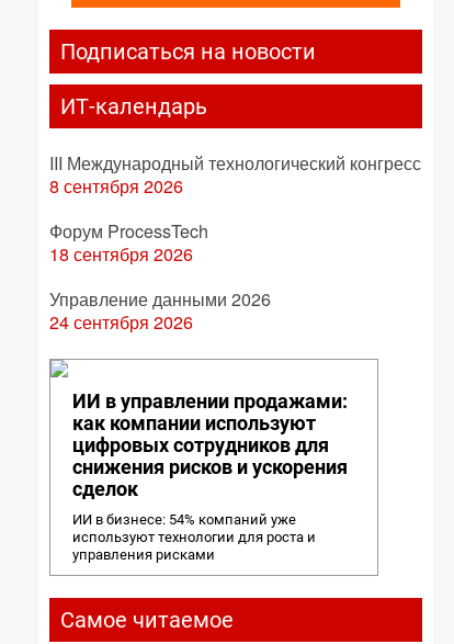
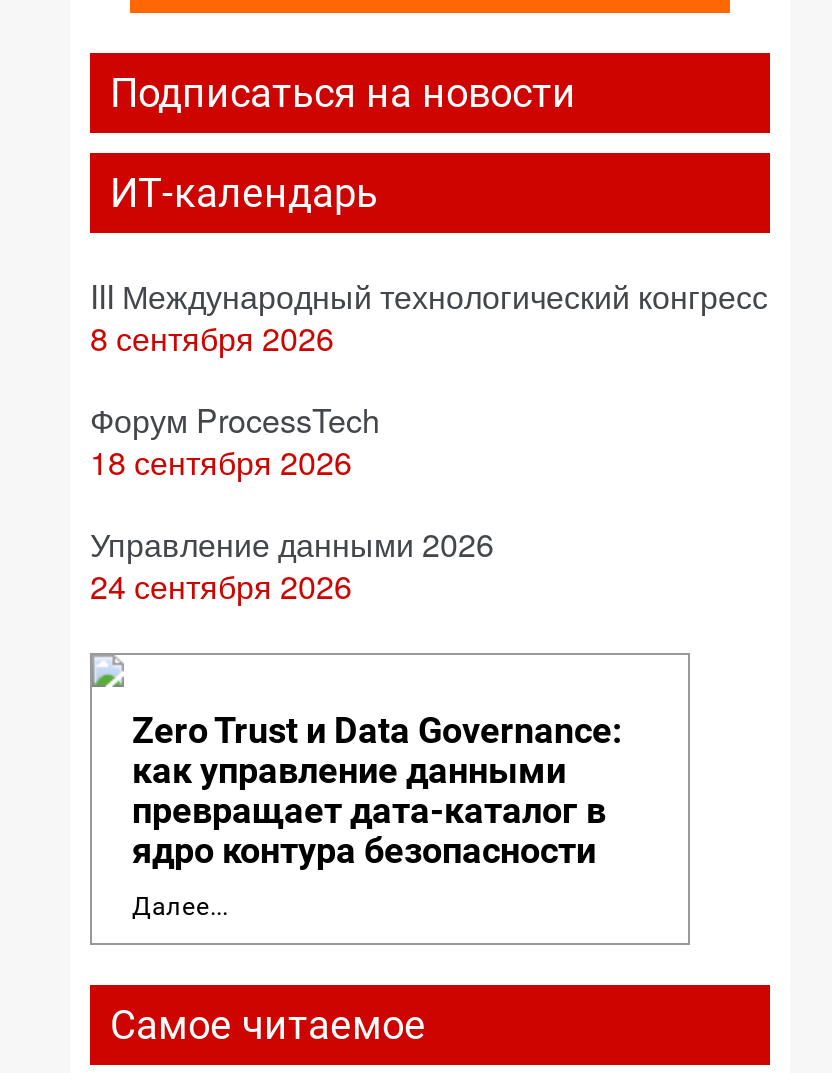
[72,389,348,500] ИИ в управлении продажами: | как компании используют | цифровых сотрудников для | снижения рисков и ускорения | сделок -> [132,709,622,871] Zero Trust и Data Governance: | как управление данными | превращает дата-каталог в | ядро контура безопасности
[72,511,316,563] ИИ в бизнесе: 54% компаний уже | используют технологии для роста и | управления рисками -> [132,891,228,921] Далее...

